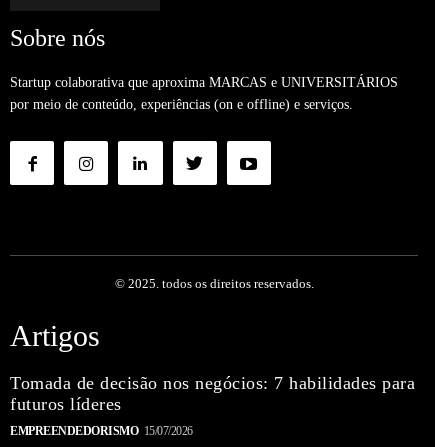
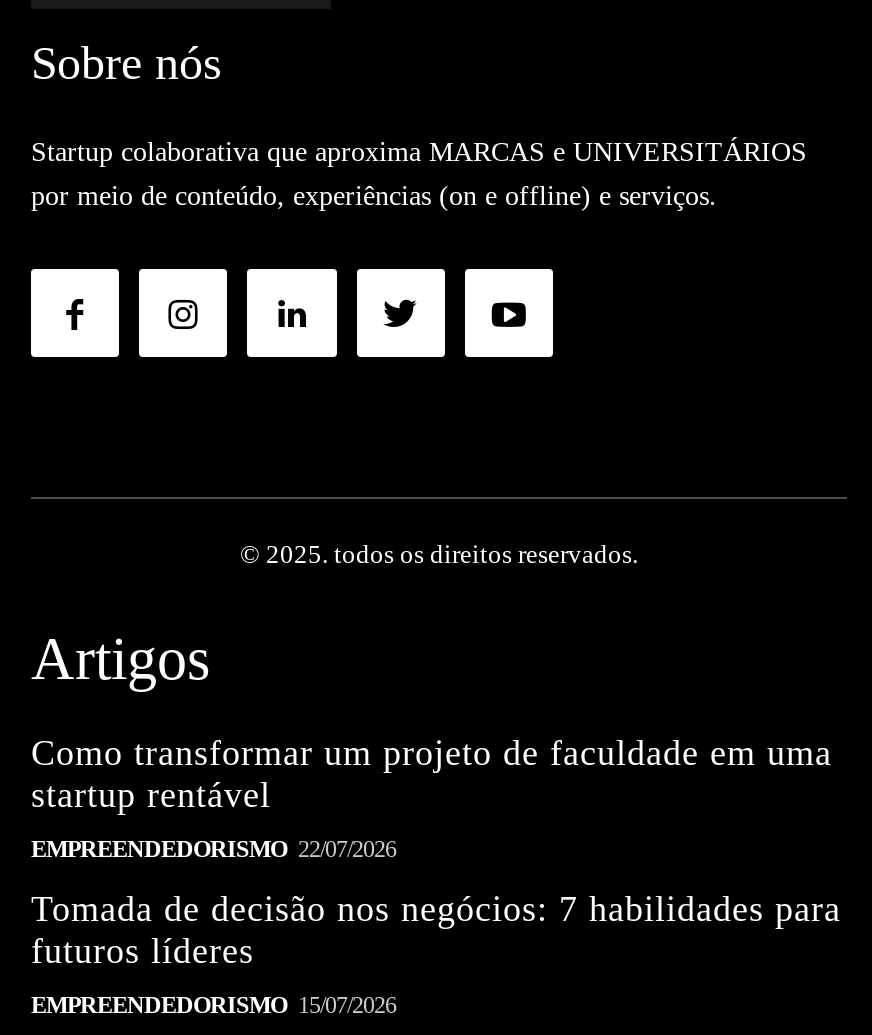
none -> [31,733,832,863] Como transformar um projeto de faculdade em uma | startup rentável | EMPREENDEDORISMO 22/07/2026

